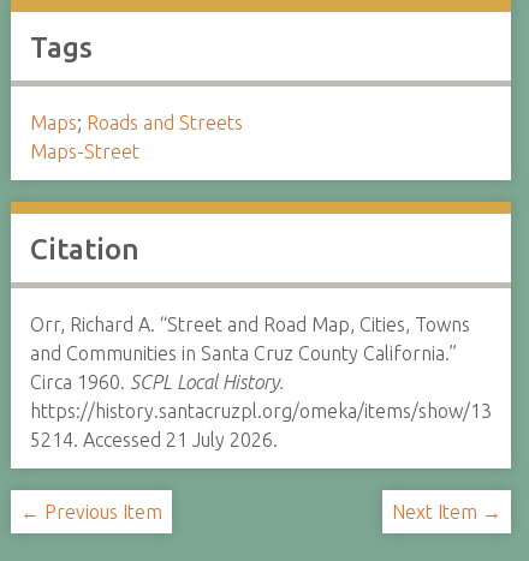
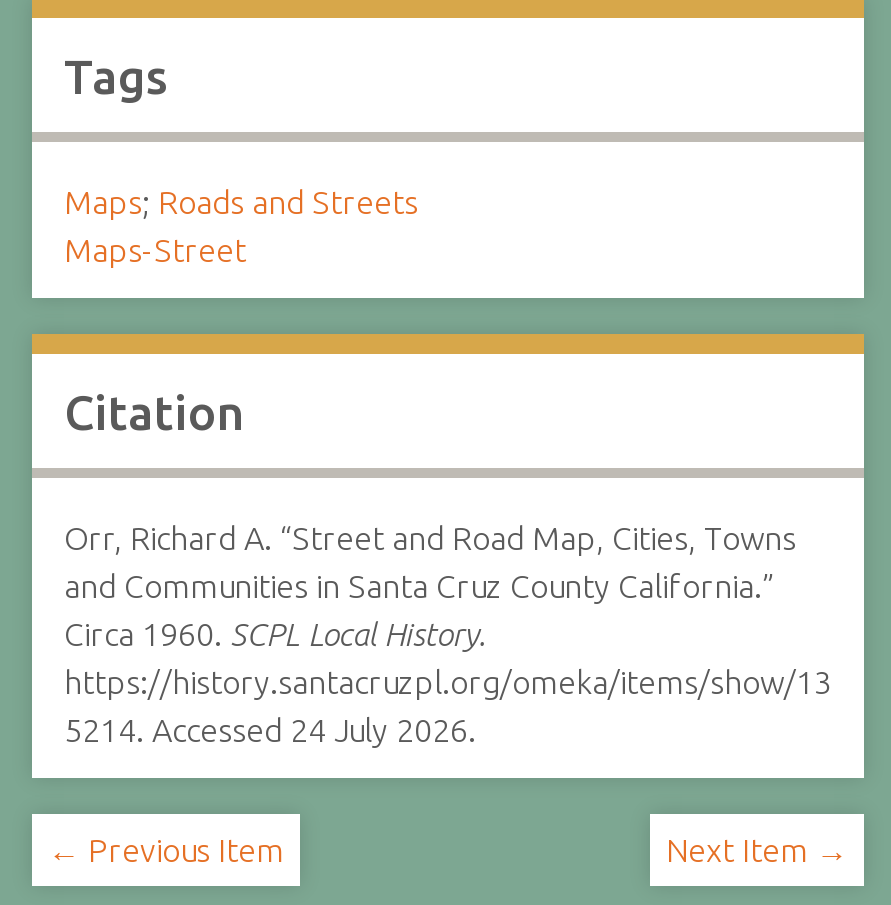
[30,429,278,450] 5214. Accessed 21 July 2026. -> [64,712,476,748] 5214. Accessed 24 July 2026.

